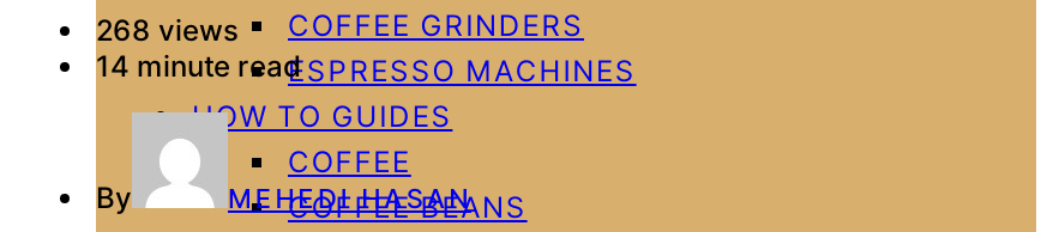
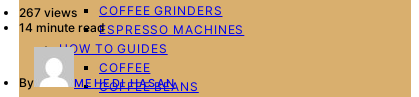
[96,6,584,48] 268 views COFFEE GRINDERS -> [19,3,222,20] 267 views COFFEE GRINDERS

